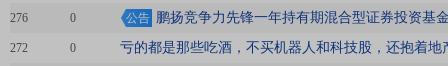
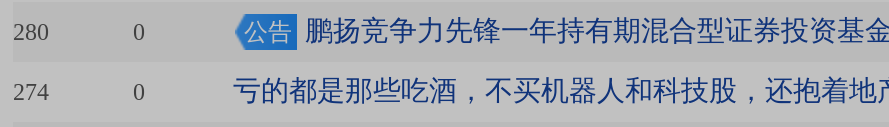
[10,11,28,25] 276 -> [13,18,49,46] 280
[10,41,28,55] 272 -> [13,78,49,106] 274

